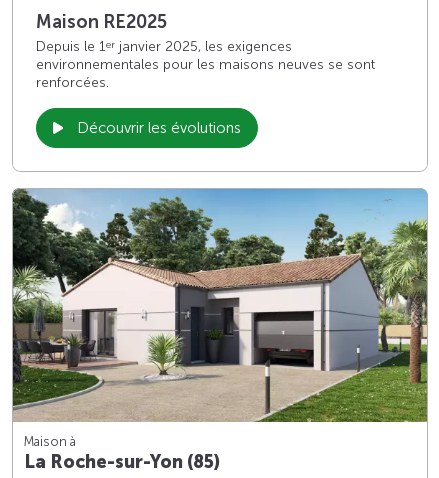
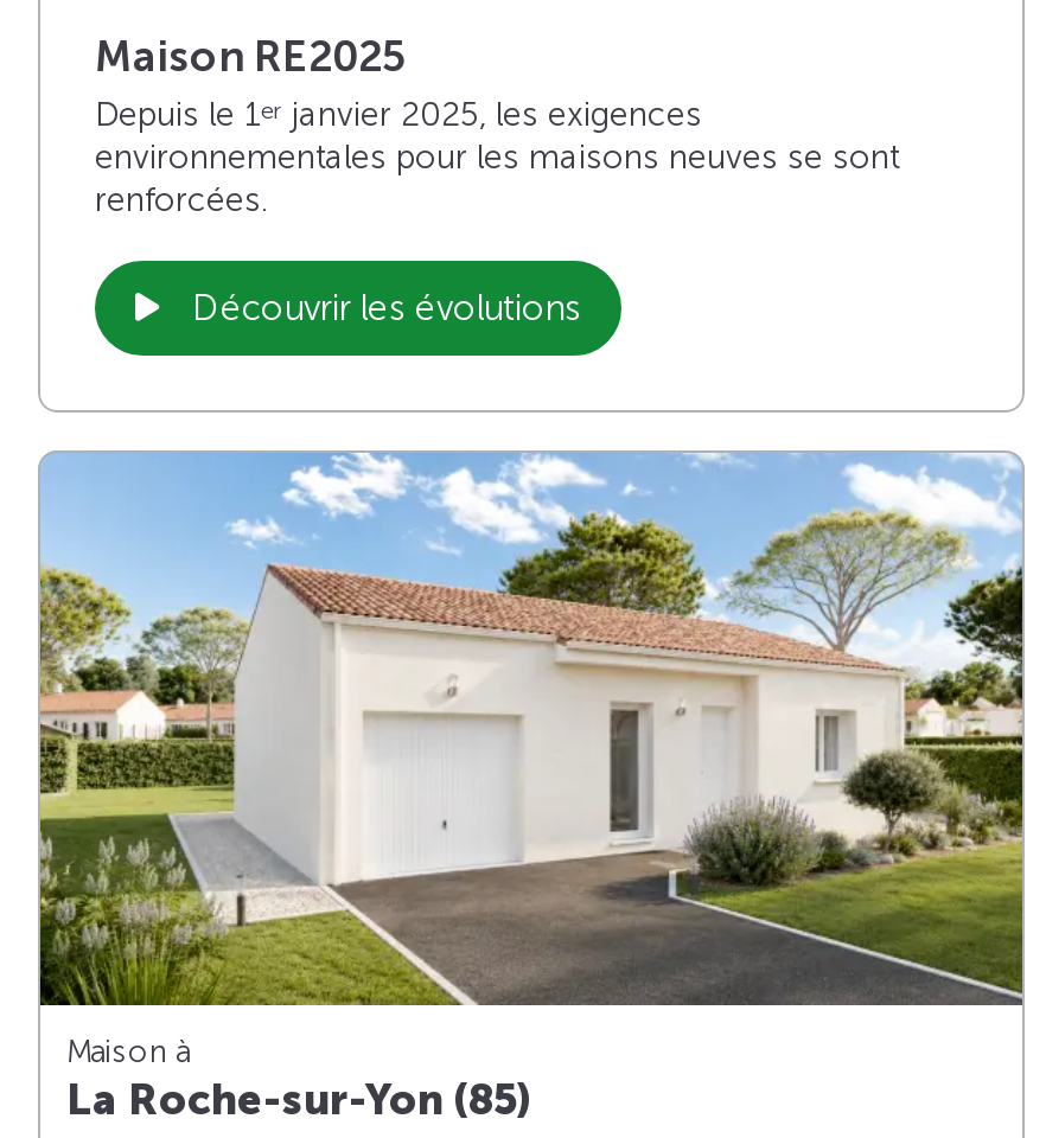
[12,188,428,422] [image] -> [38,450,1025,1008] [image]

